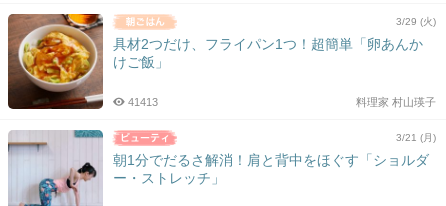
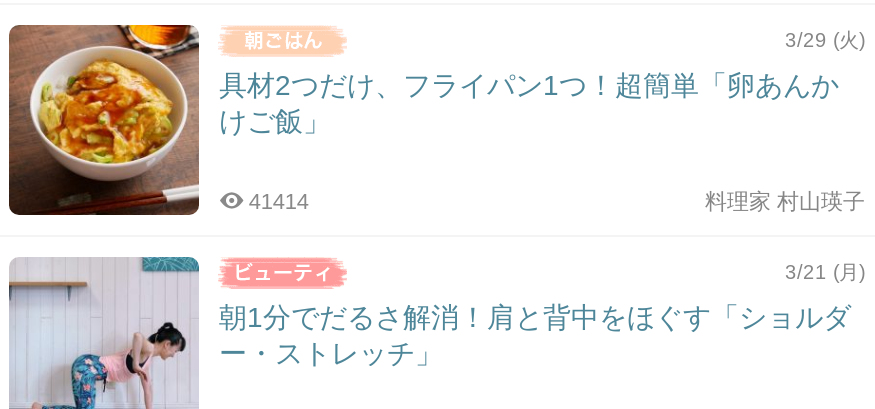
[128,96,158,108] 41413 -> [249,189,309,213] 41414

